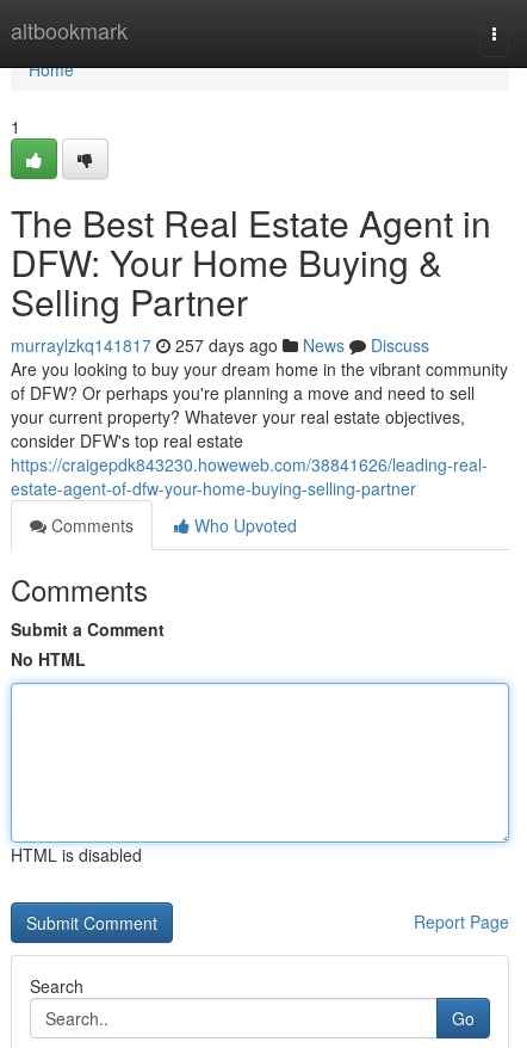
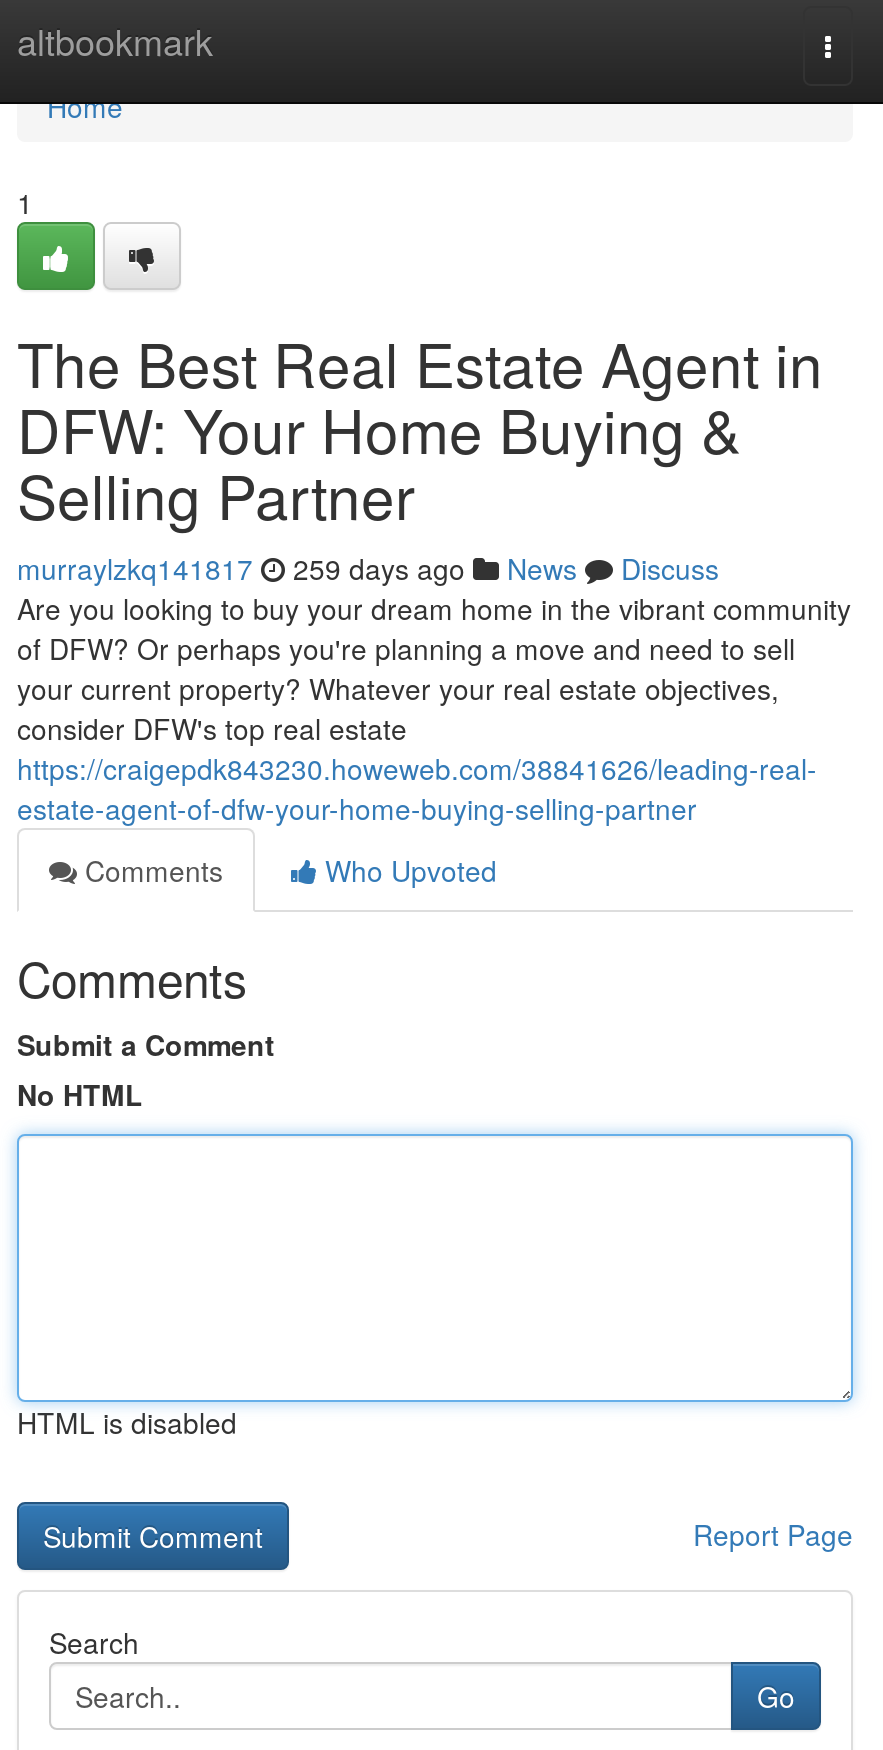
[11,333,429,357] murraylzkq141817 257 days ago News Discuss -> [17,548,719,588] murraylzkq141817 259 days ago News Discuss

